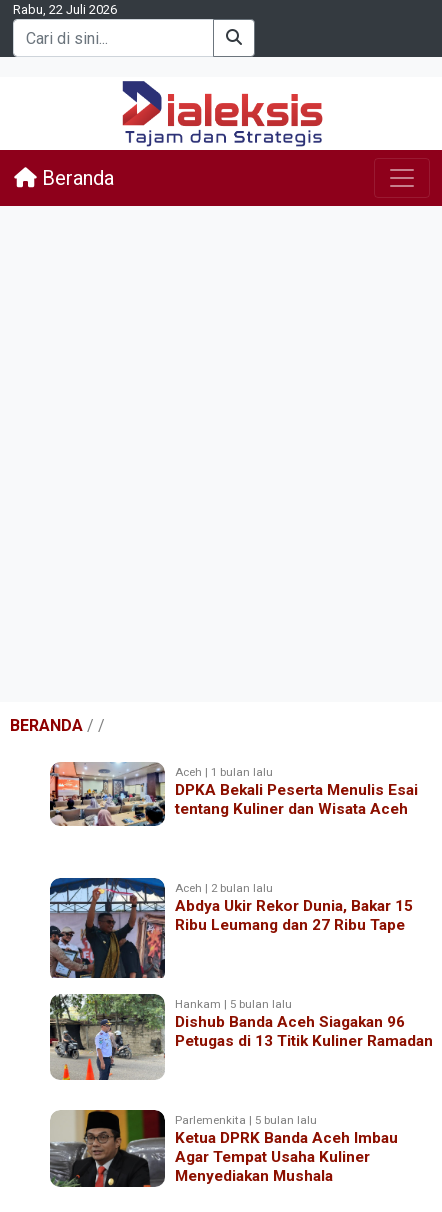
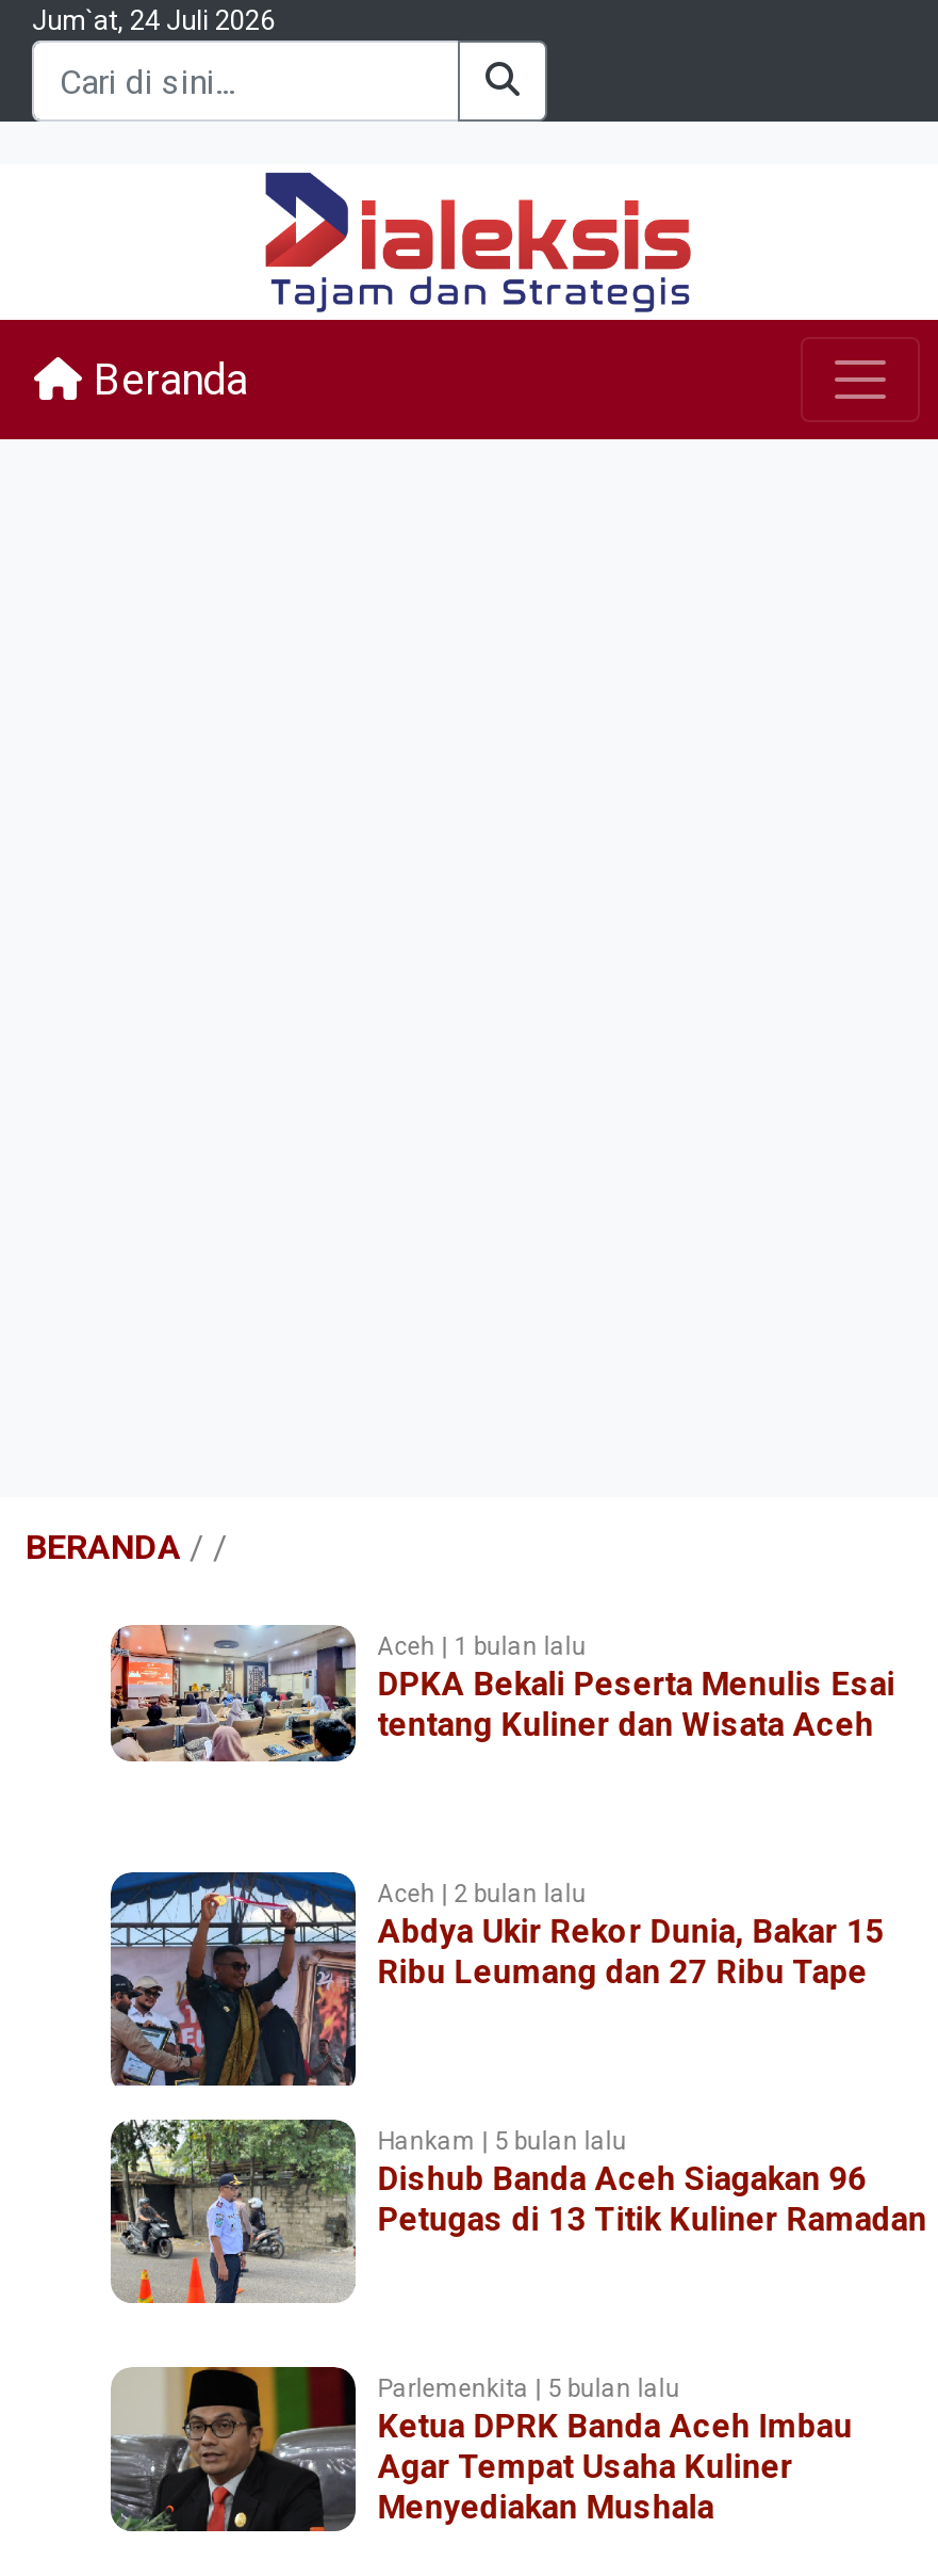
[13,2,117,17] Rabu, 22 Juli 2026 -> [32,4,275,36] Jum`at, 24 Juli 2026

